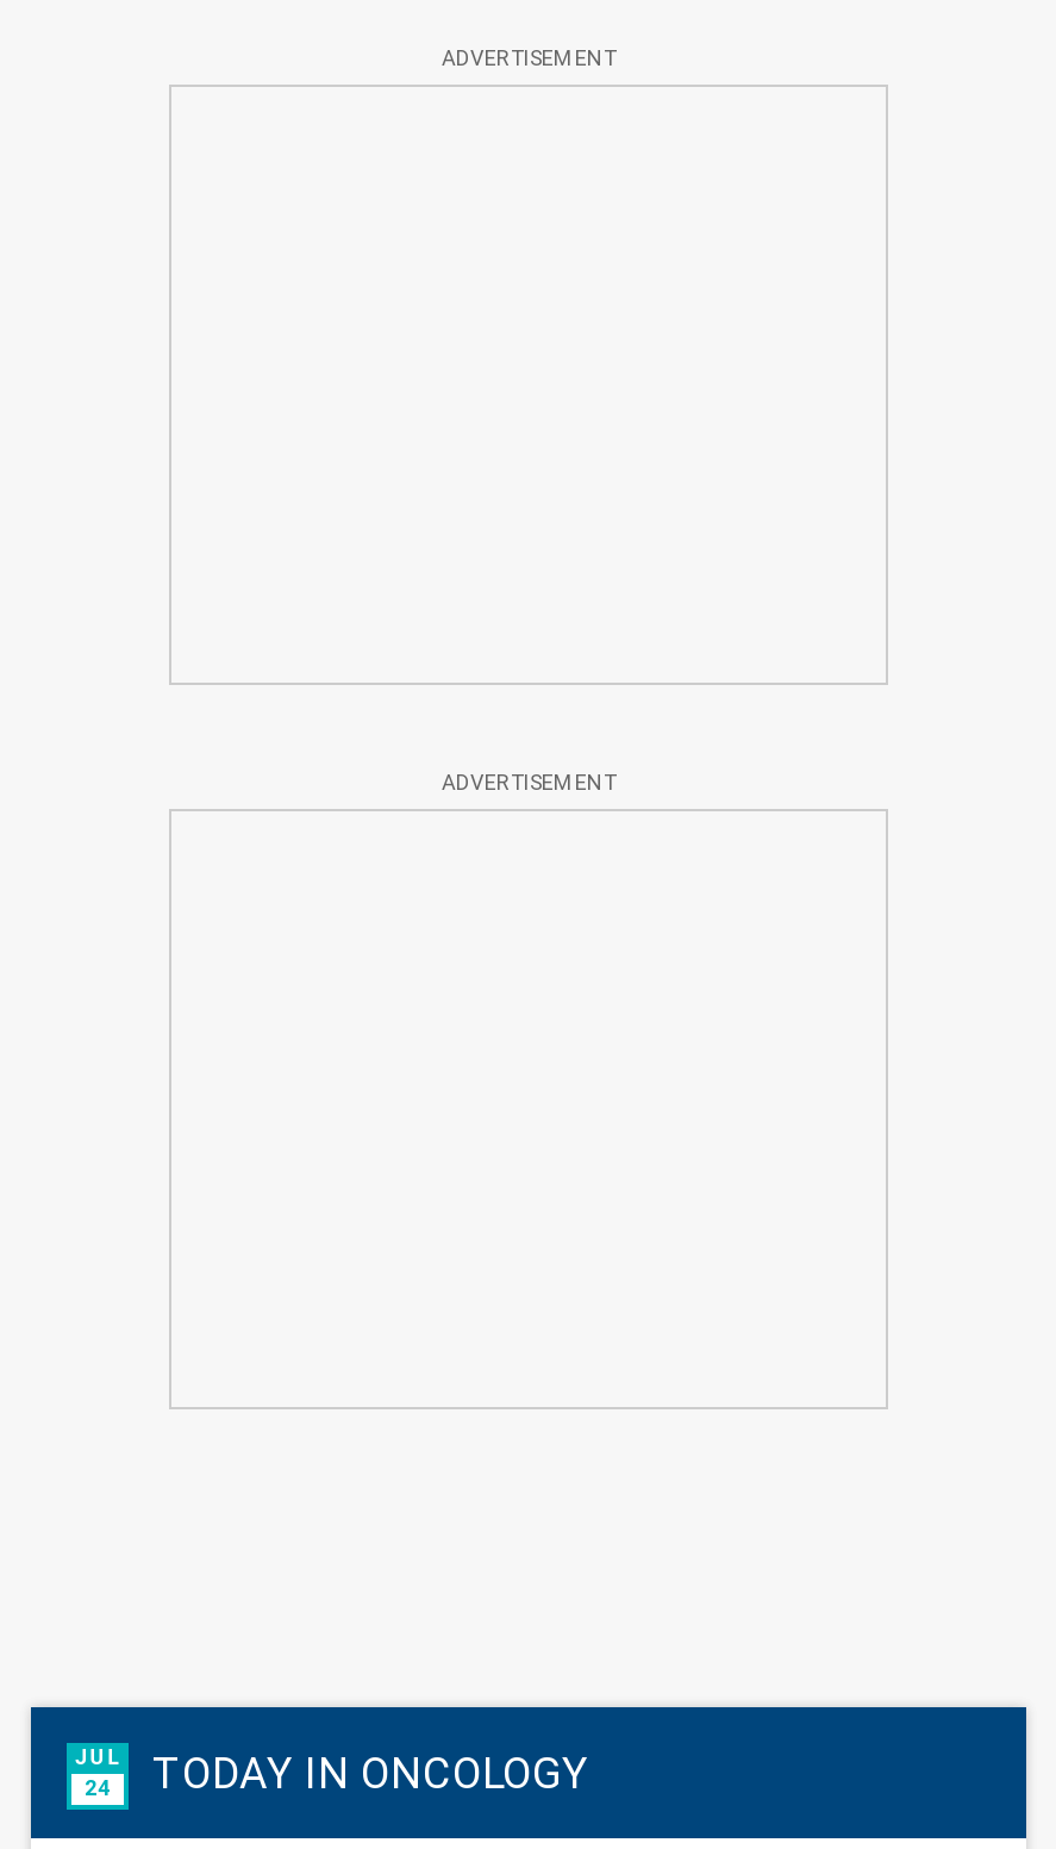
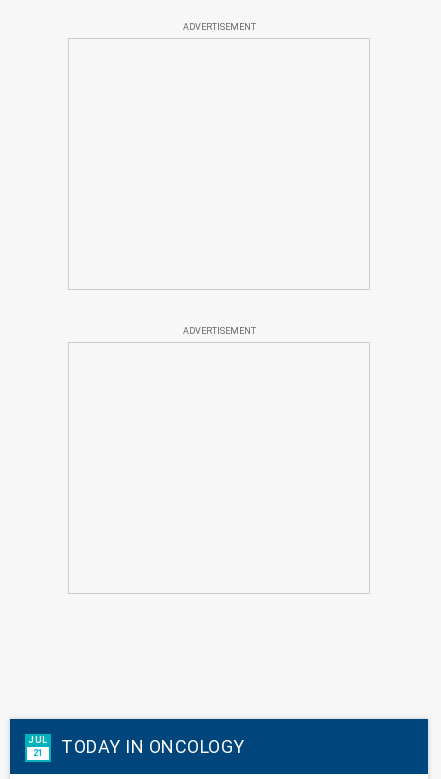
[74,1745,589,1800] JUL 24 TODAY IN ONCOLOGY -> [28,735,244,758] JUL 21 TODAY IN ONCOLOGY

